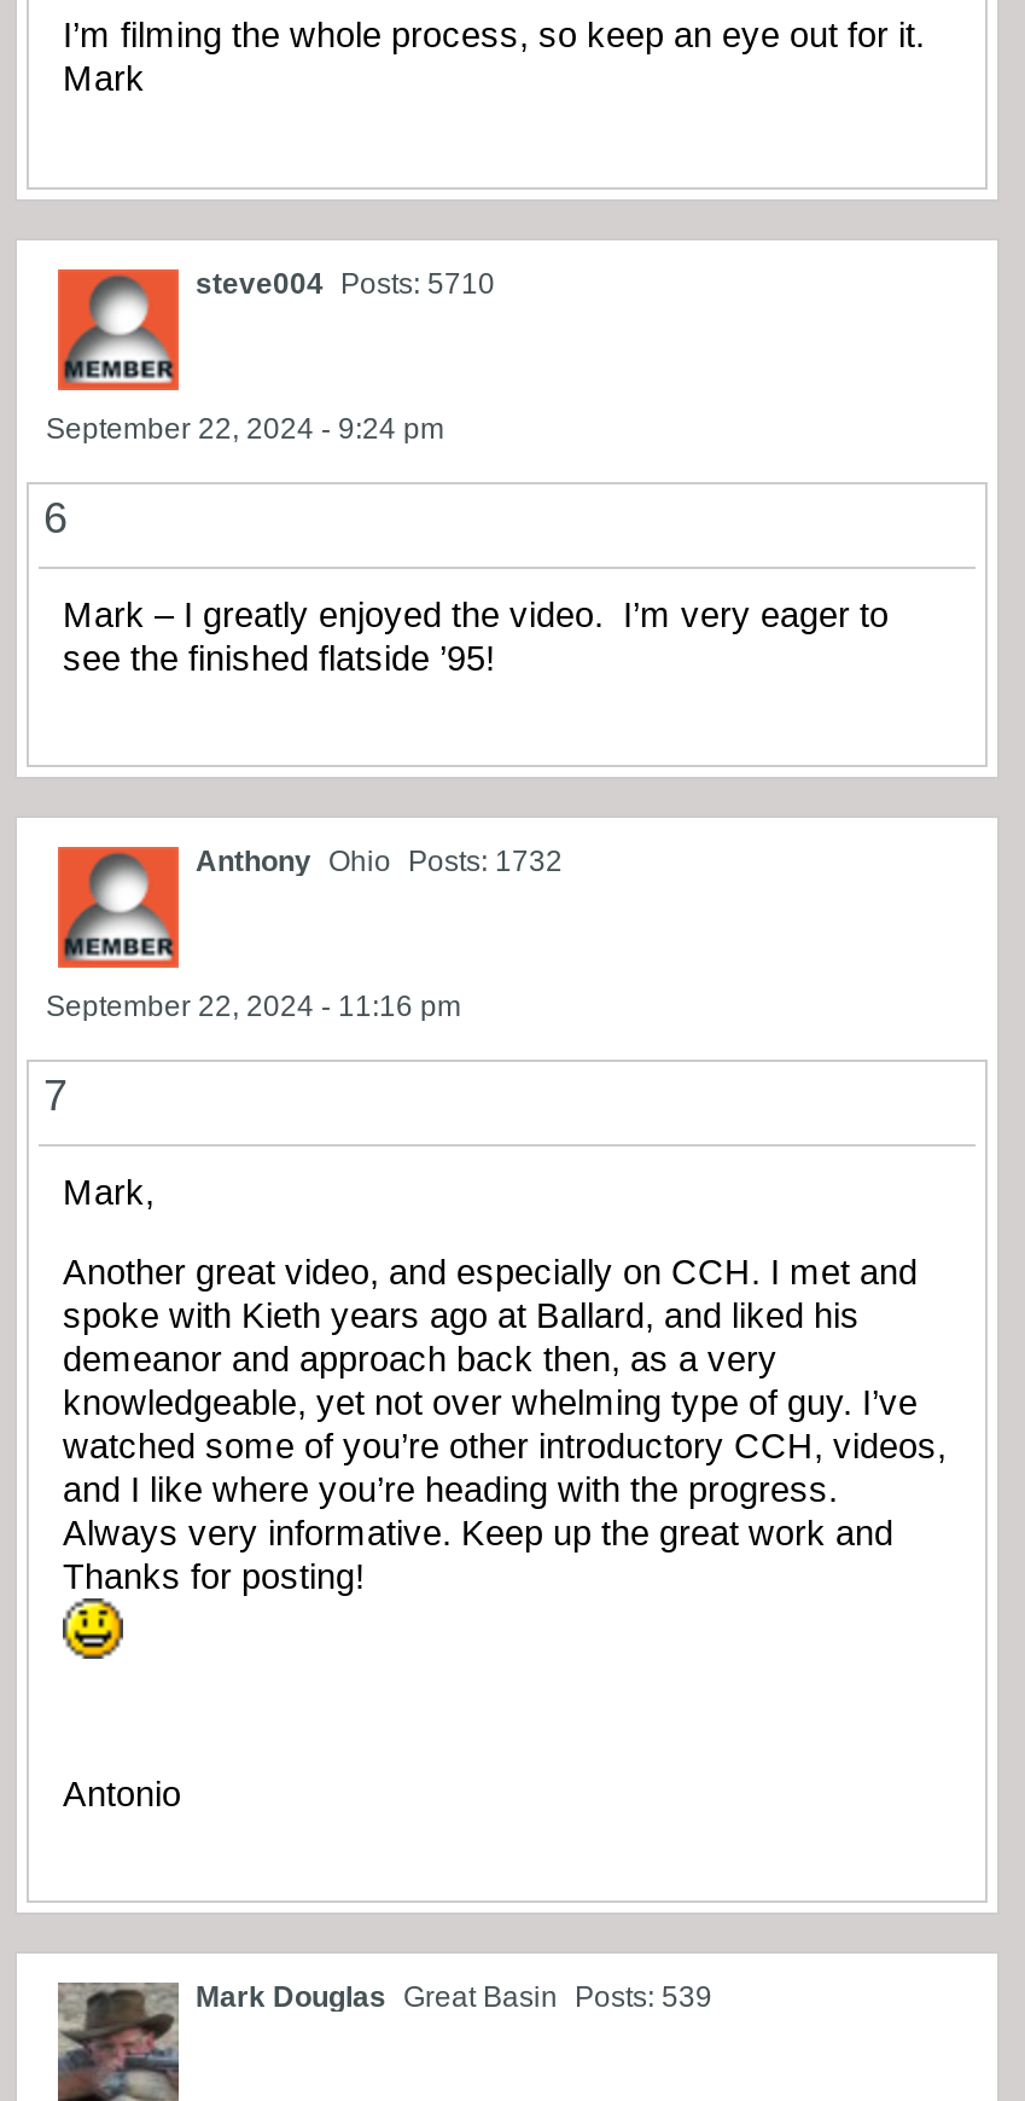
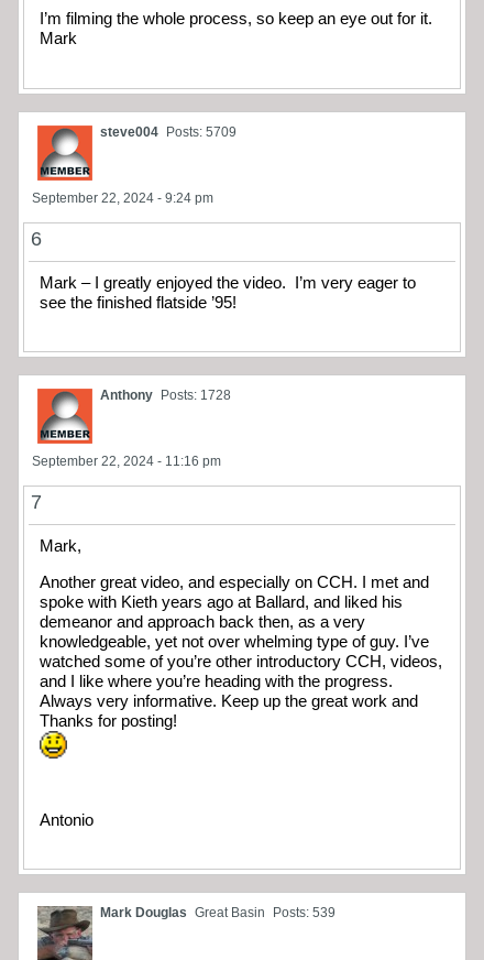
[196,267,495,300] steve004 Posts: 5710 -> [100,124,237,140] steve004 Posts: 5709
[196,845,563,879] Anthony Ohio Posts: 1732 -> [100,388,231,403] Anthony Posts: 1728

